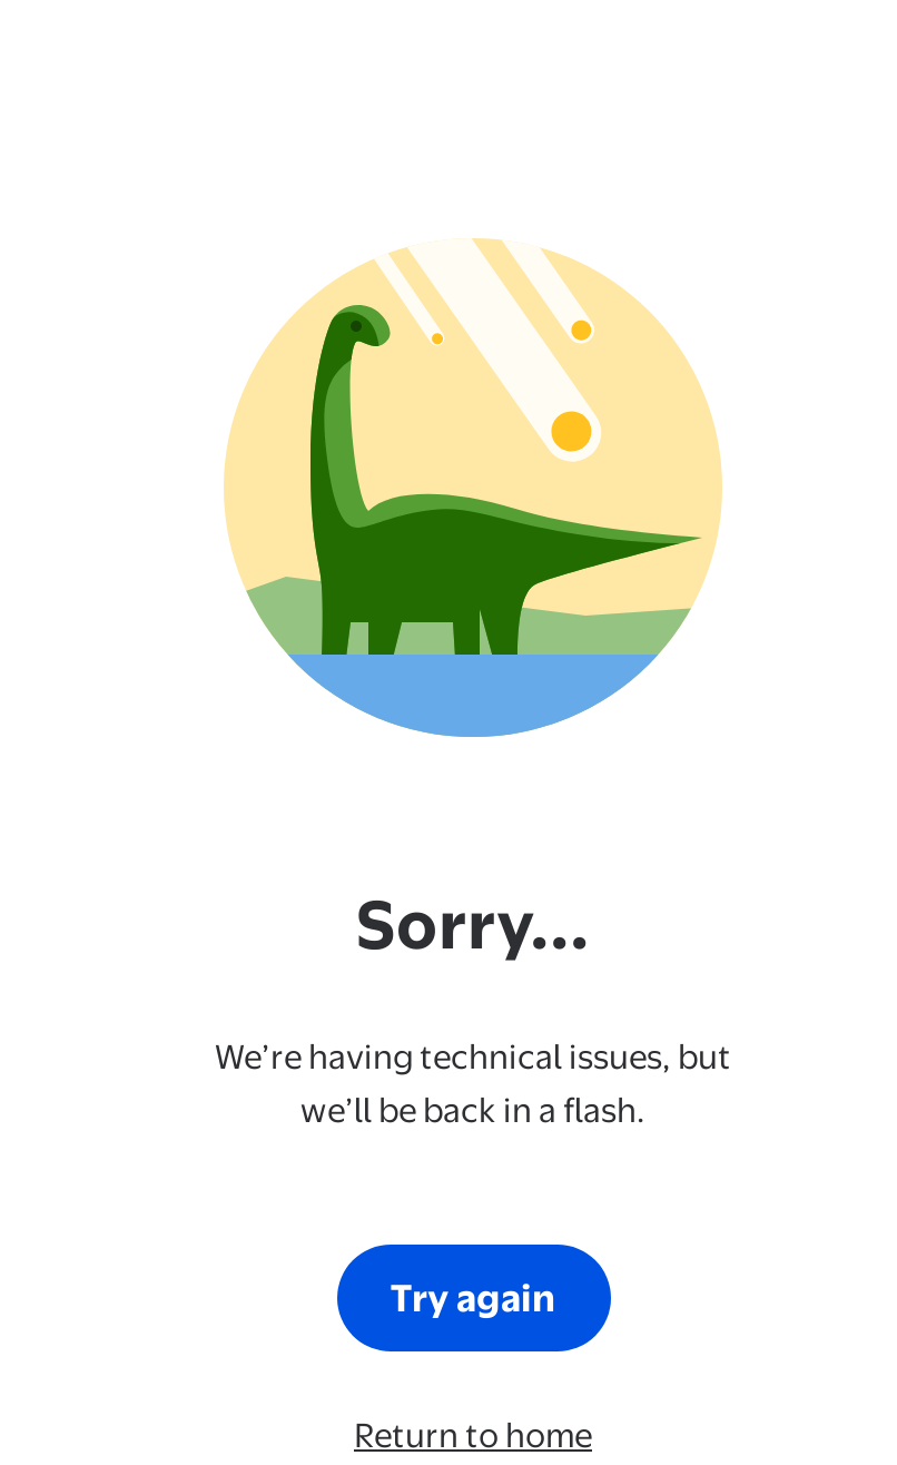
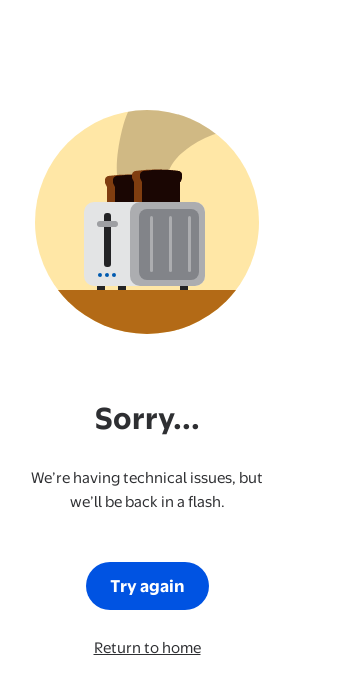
[246,240,700,739] [image] -> [46,110,246,335] [image]

